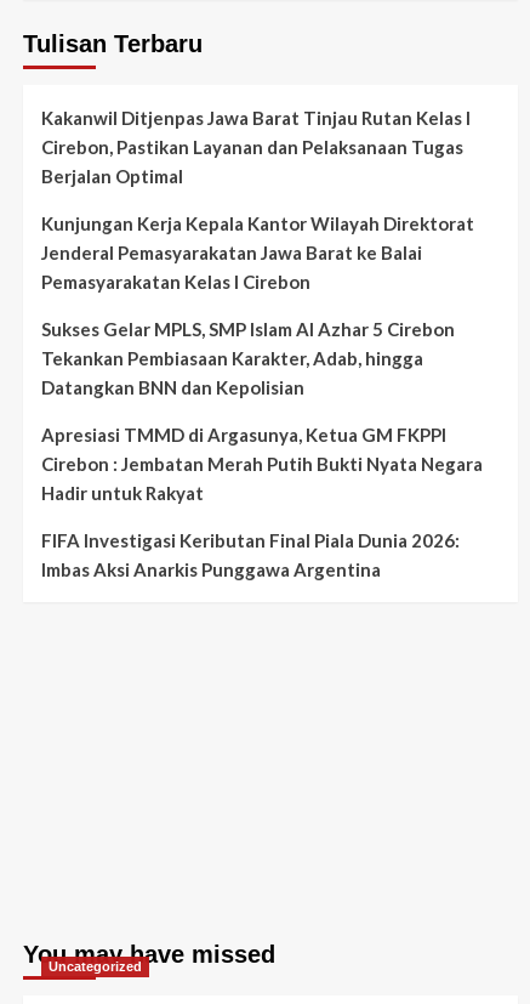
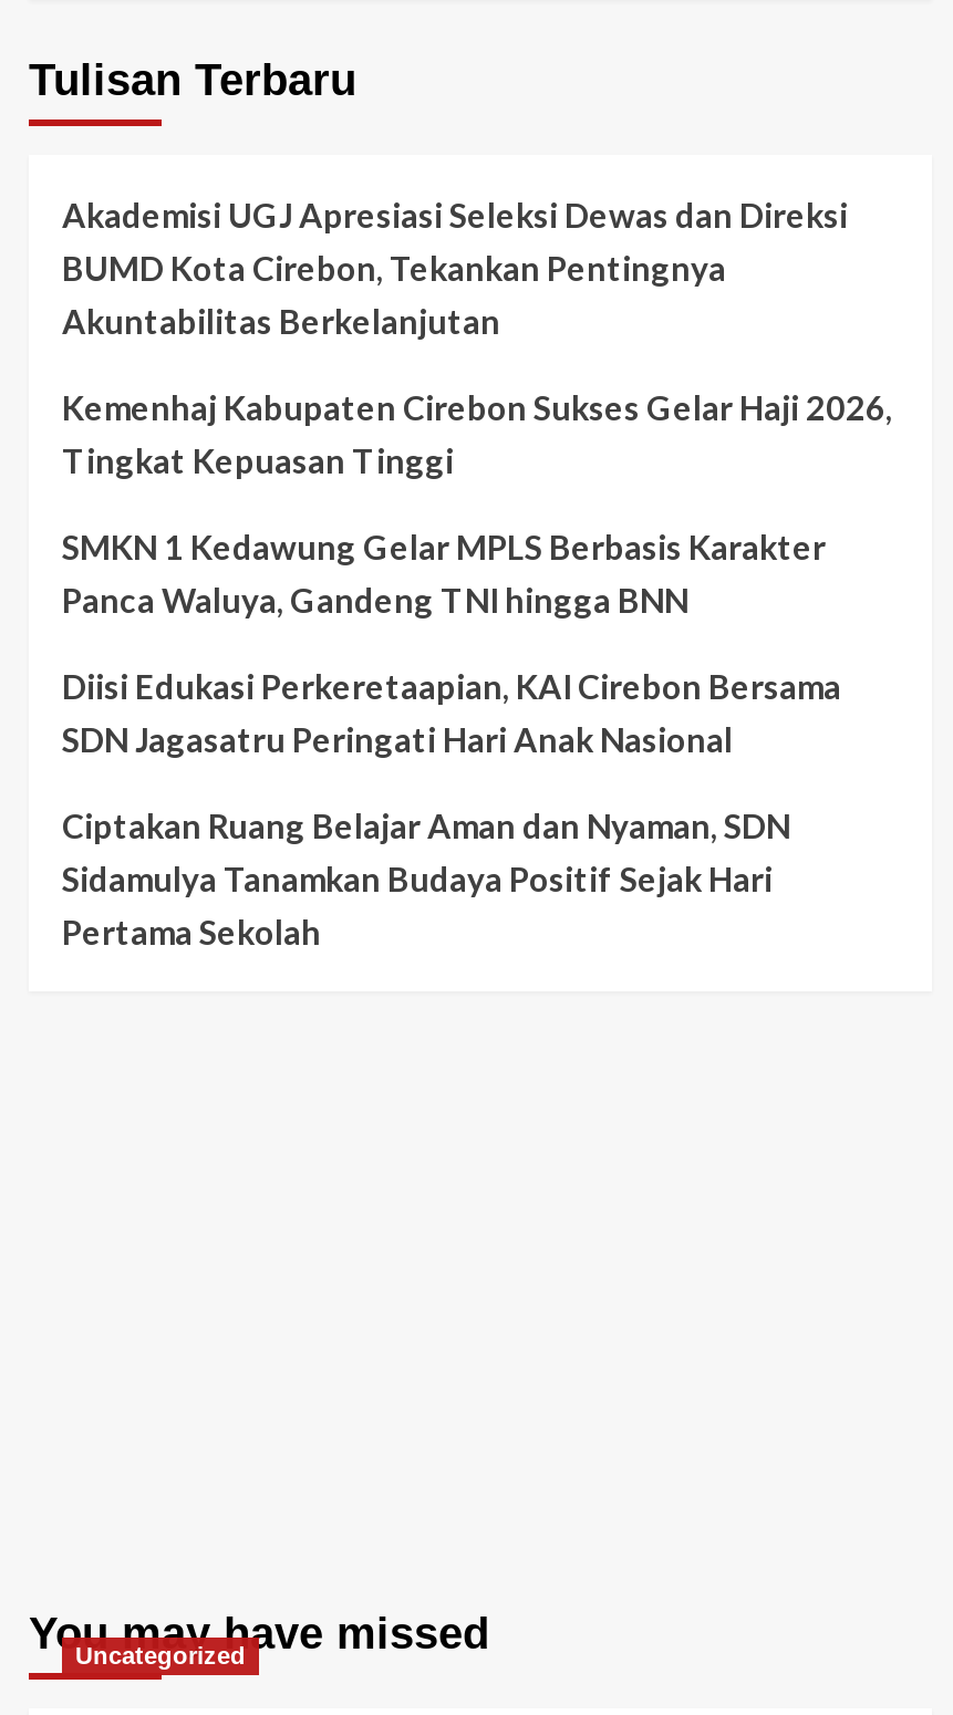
[41,107,471,187] Kakanwil Ditjenpas Jawa Barat Tinjau Rutan Kelas I | Cirebon, Pastikan Layanan dan Pelaksanaan Tugas | Berjalan Optimal -> [62,195,848,341] Akademisi UGJ Apresiasi Seleksi Dewas dan Direksi | BUMD Kota Cirebon, Tekankan Pentingnya | Akuntabilitas Berkelanjutan
[41,213,474,293] Kunjungan Kerja Kepala Kantor Wilayah Direktorat | Jenderal Pemasyarakatan Jawa Barat ke Balai | Pemasyarakatan Kelas I Cirebon -> [62,387,892,480] Kemenhaj Kabupaten Cirebon Sukses Gelar Haji 2026, | Tingkat Kepuasan Tinggi
[41,318,455,398] Sukses Gelar MPLS, SMP Islam Al Azhar 5 Cirebon | Tekankan Pembiasaan Karakter, Adab, hingga | Datangkan BNN dan Kepolisian -> [62,527,826,620] SMKN 1 Kedawung Gelar MPLS Berbasis Karakter | Panca Waluya, Gandeng TNI hingga BNN
[41,424,483,504] Apresiasi TMMD di Argasunya, Ketua GM FKPPI | Cirebon : Jembatan Merah Putih Bukti Nyata Negara | Hadir untuk Rakyat -> [62,666,841,759] Diisi Edukasi Perkeretaapian, KAI Cirebon Bersama | SDN Jagasatru Peringati Hari Anak Nasional
[41,529,460,580] FIFA Investigasi Keributan Final Piala Dunia 2026: | Imbas Aksi Anarkis Punggawa Argentina -> [62,806,790,952] Ciptakan Ruang Belajar Aman dan Nyaman, SDN | Sidamulya Tanamkan Budaya Positif Sejak Hari | Pertama Sekolah

